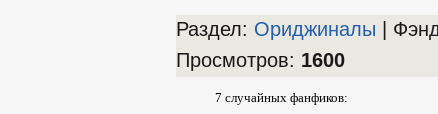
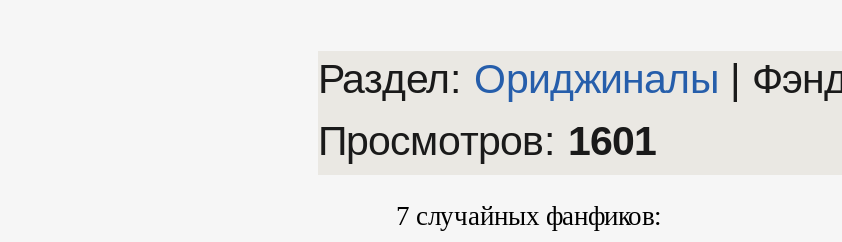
[176,49,345,71] Просмотров: 1600 -> [318,119,656,163] Просмотров: 1601

